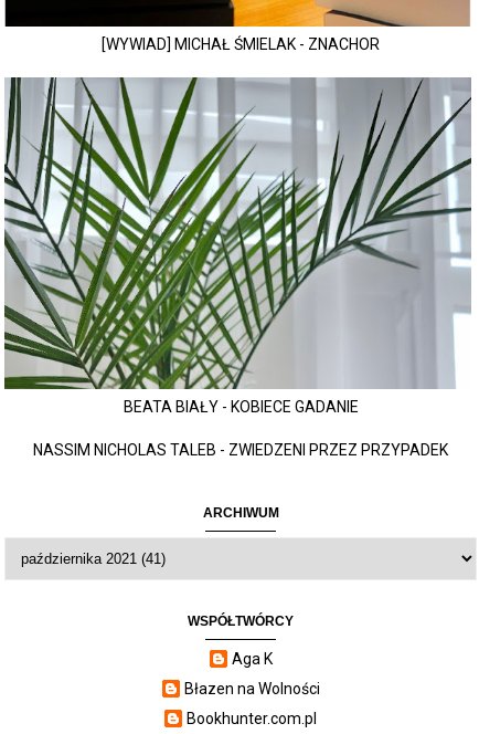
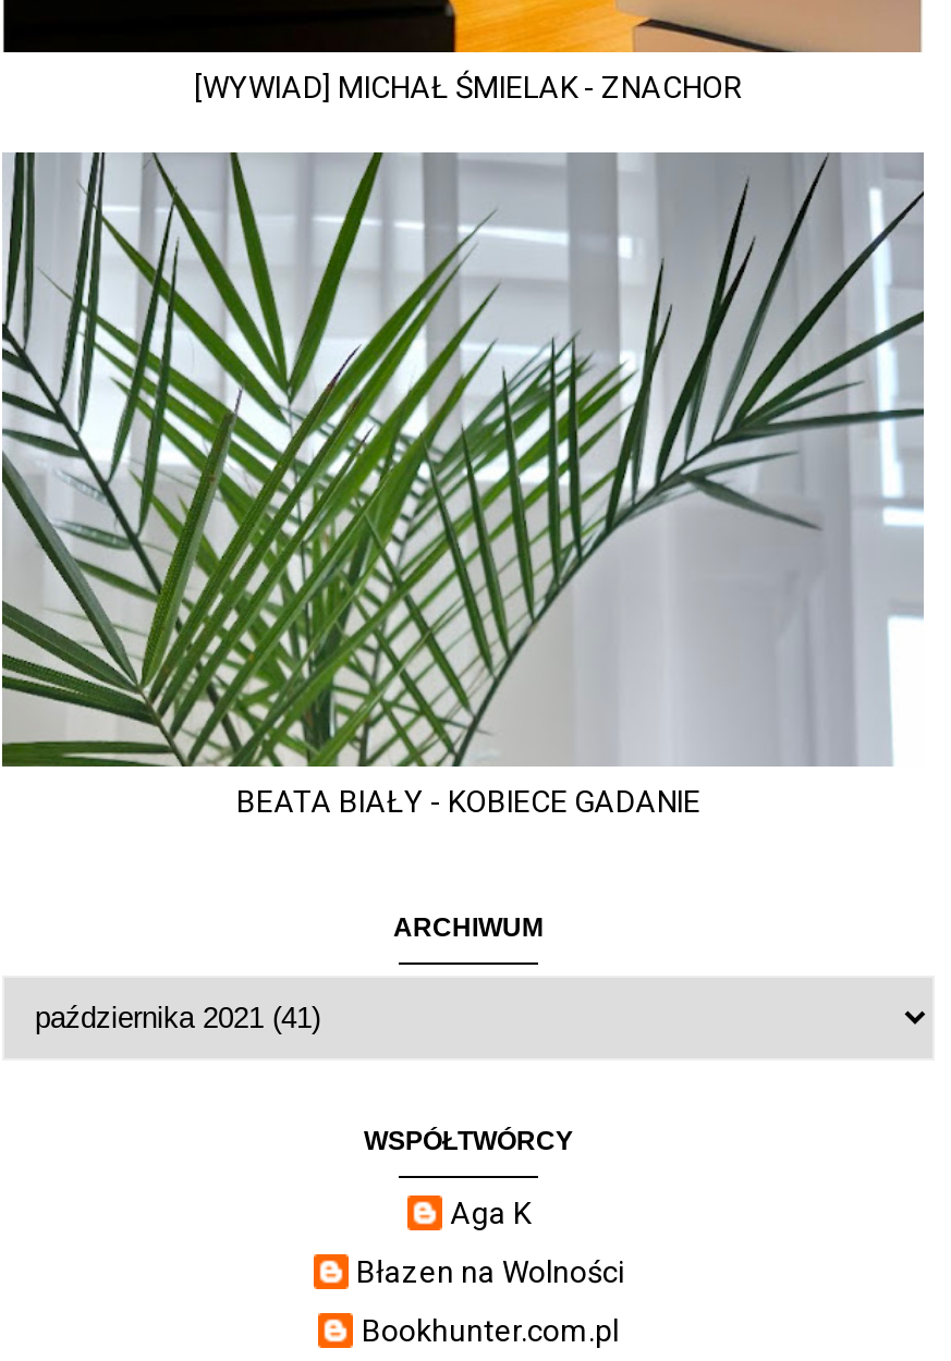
[33,441,448,459] NASSIM NICHOLAS TALEB - ZWIEDZENI PRZEZ PRZYPADEK -> none

